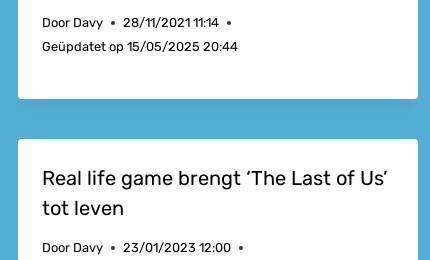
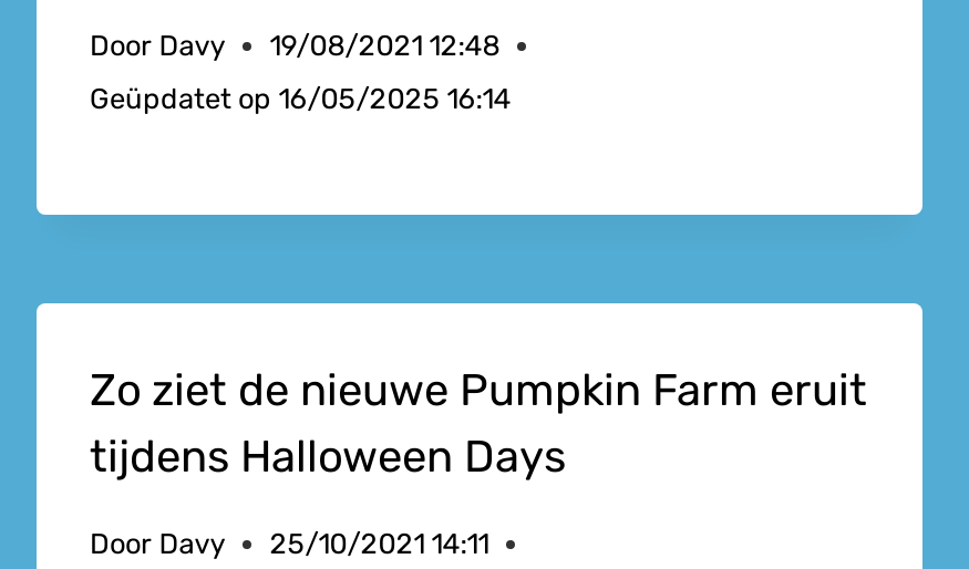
[42,15,219,30] Door Davy 28/11/2021 11:14 -> [90,28,500,62] Door Davy 19/08/2021 12:48
[42,39,238,54] Geüpdatet op 15/05/2025 20:44 -> [90,81,511,115] Geüpdatet op 16/05/2025 16:14
[42,166,388,220] Real life game brengt ‘The Last of Us’ | tot leven -> [90,363,867,482] Zo ziet de nieuwe Pumpkin Farm eruit | tijdens Halloween Days
[42,240,231,255] Door Davy 23/01/2023 12:00 -> [90,526,489,559] Door Davy 25/10/2021 14:11

